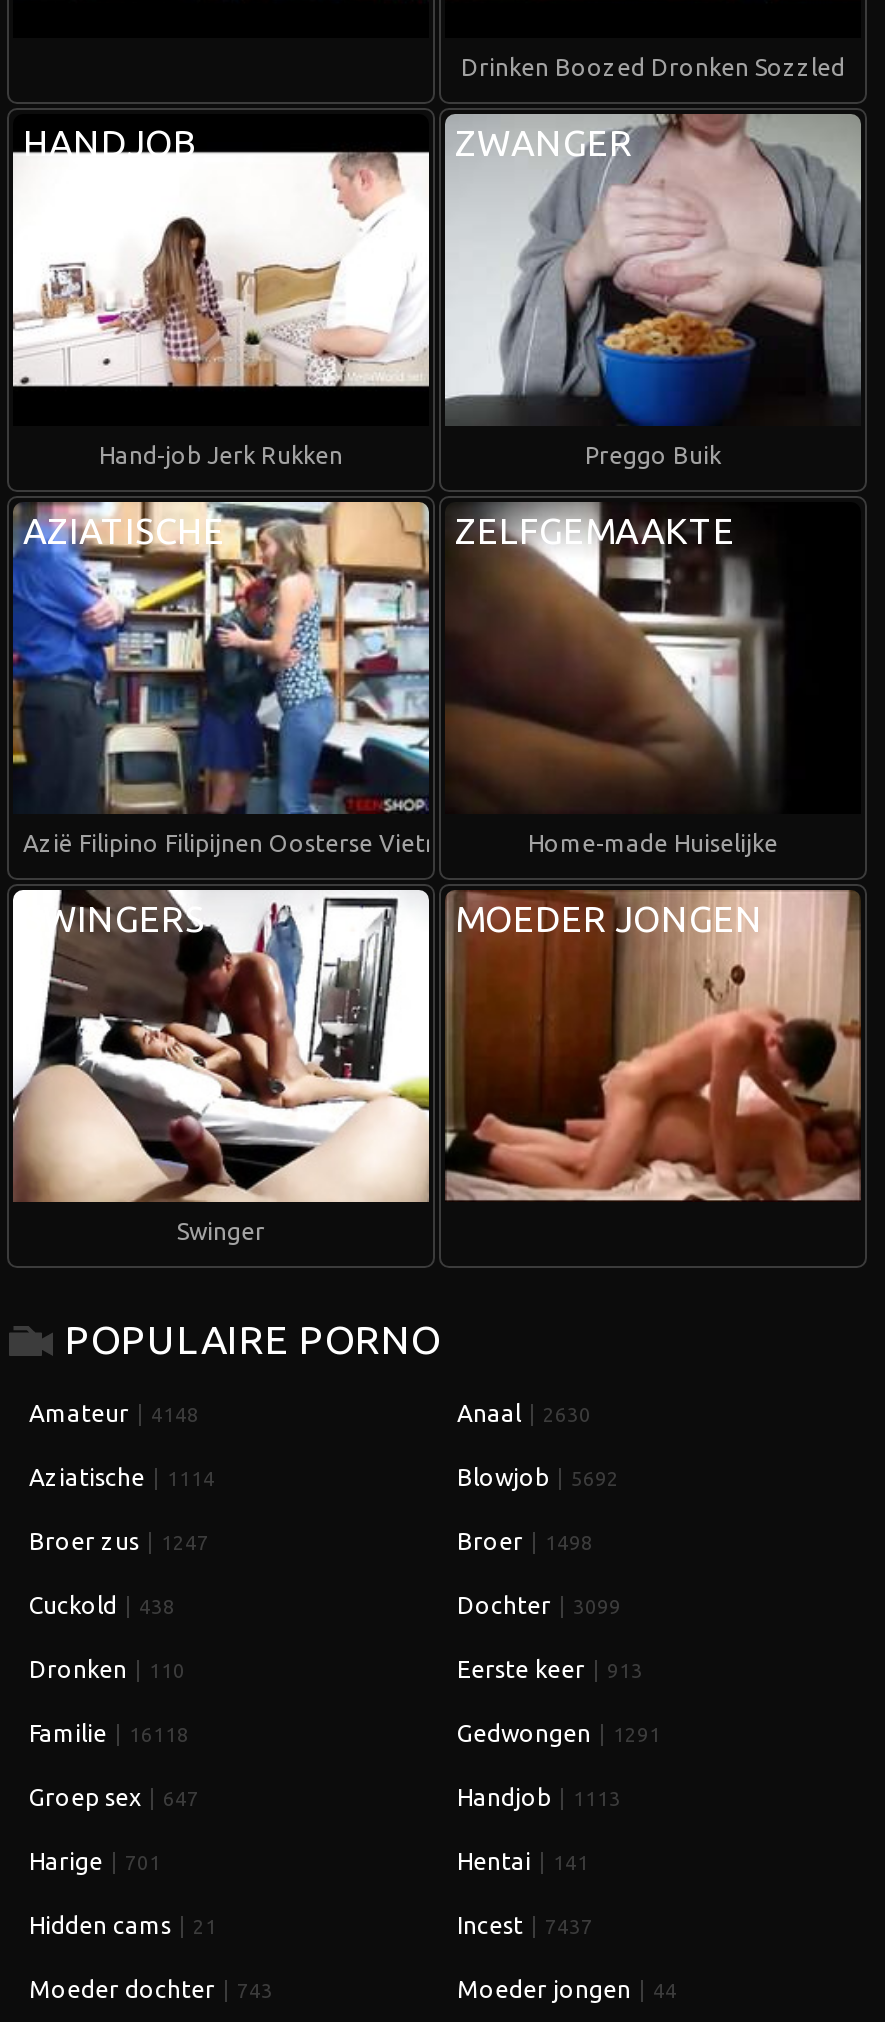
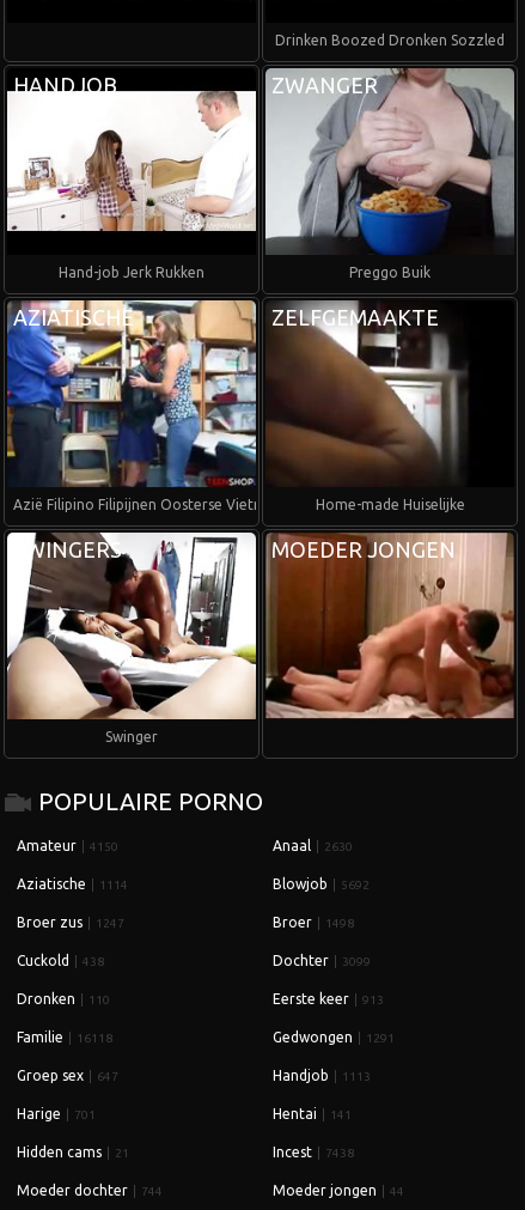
[29,1400,199,1426] Amateur 4148 -> [17,838,118,853] Amateur 4150
[457,1912,593,1938] Incest 7437 -> [273,1144,354,1160] Incest 7438
[29,1976,273,2002] Moeder dochter 743 -> [17,1182,163,1198] Moeder dochter 744

